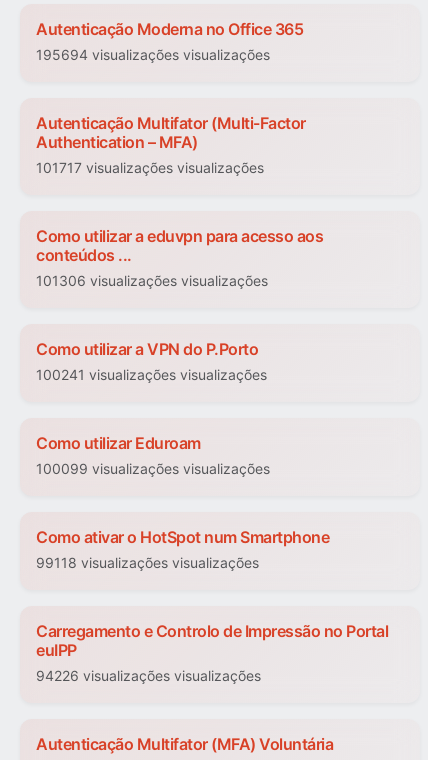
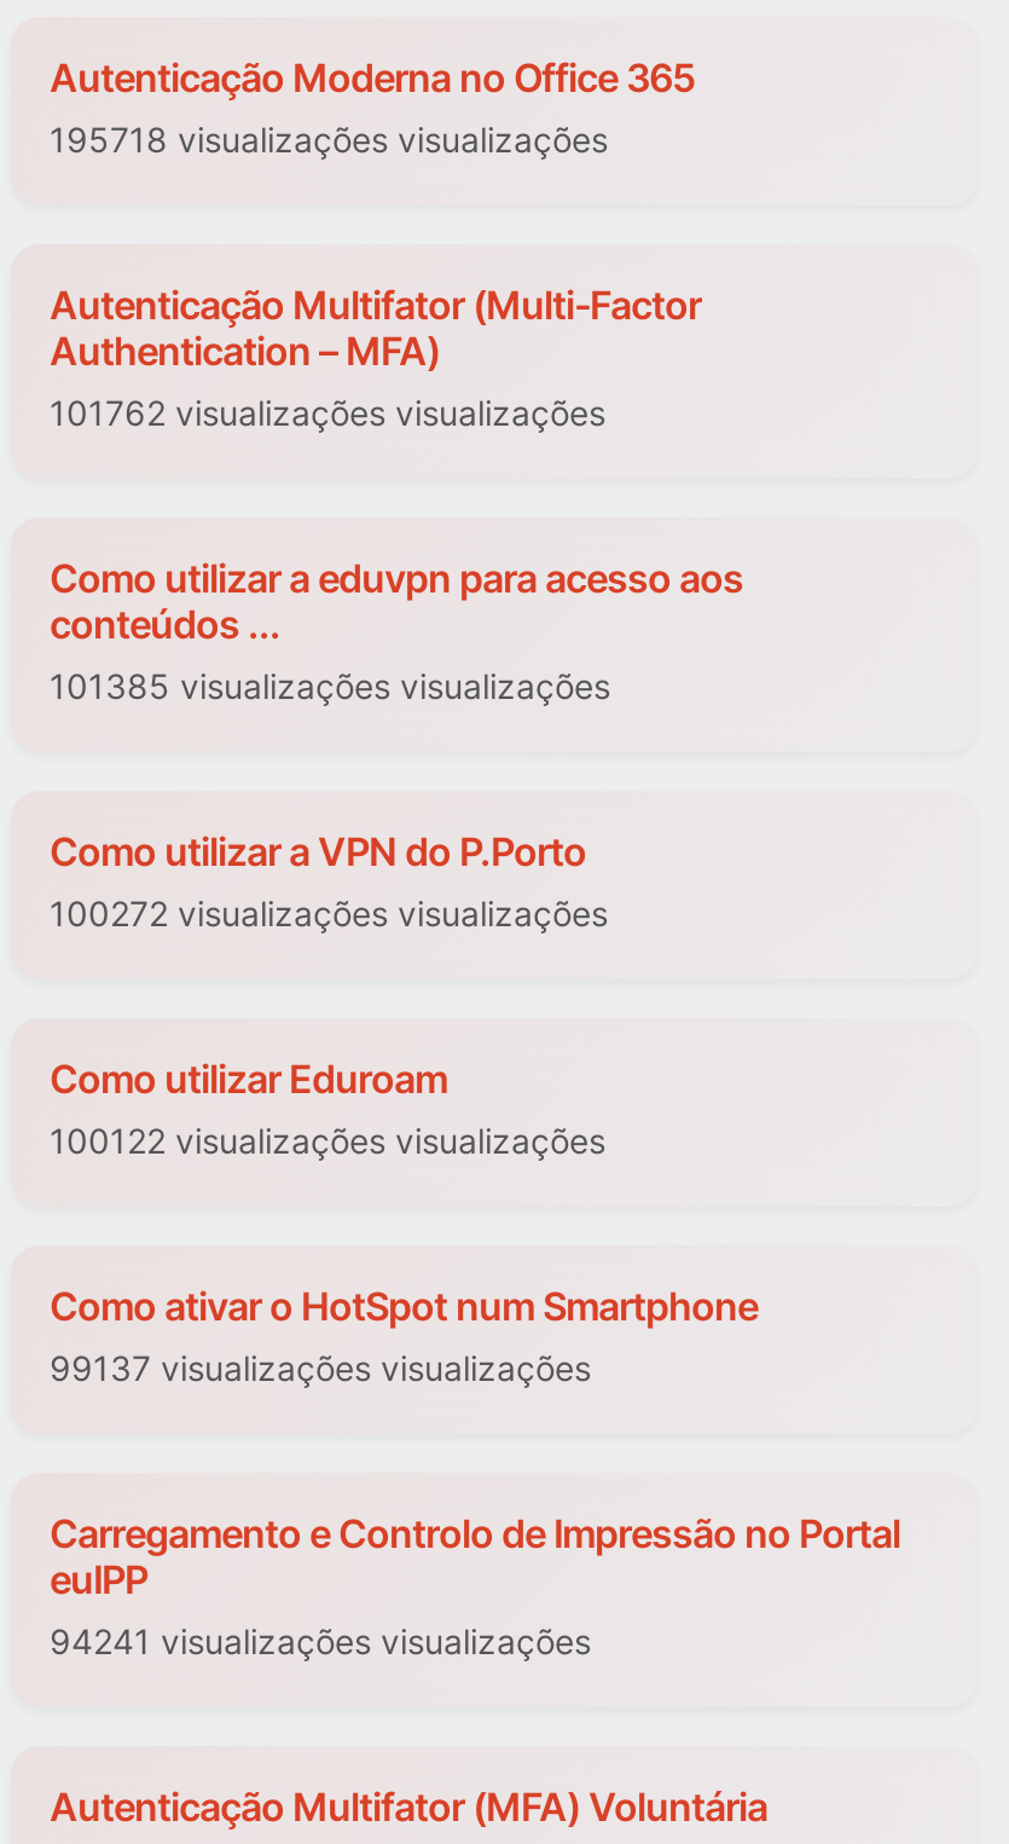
[36,46,270,63] 195694 visualizações visualizações -> [50,120,608,161] 195718 visualizações visualizações
[36,159,264,176] 101717 visualizações visualizações -> [50,393,605,434] 101762 visualizações visualizações
[36,272,268,289] 101306 visualizações visualizações -> [50,666,610,707] 101385 visualizações visualizações
[36,366,267,383] 100241 visualizações visualizações -> [50,894,608,935] 100272 visualizações visualizações
[36,460,270,477] 100099 visualizações visualizações -> [50,1121,605,1162] 100122 visualizações visualizações
[36,554,259,571] 99118 visualizações visualizações -> [50,1348,591,1389] 99137 visualizações visualizações
[36,667,261,684] 94226 visualizações visualizações -> [50,1622,591,1663] 94241 visualizações visualizações

